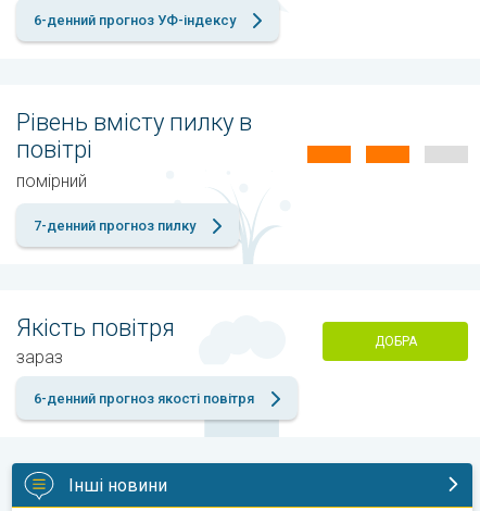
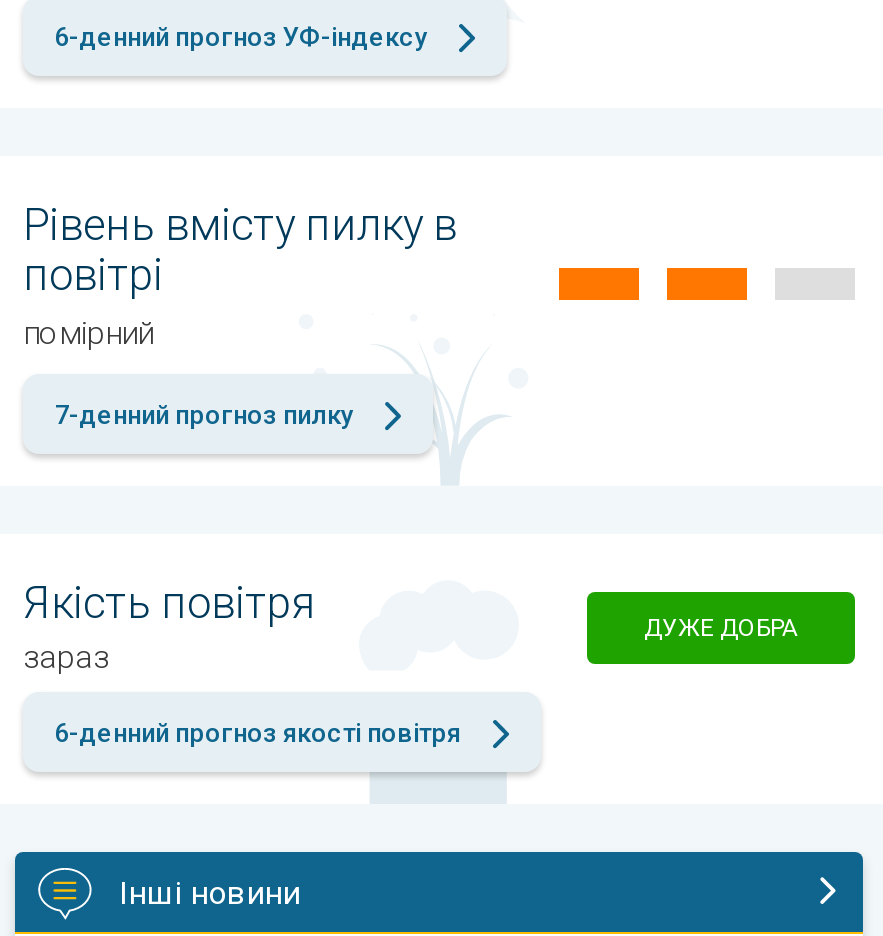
[374,333,416,349] ДОБРА -> [644,613,798,641] ДУЖЕ ДОБРА

